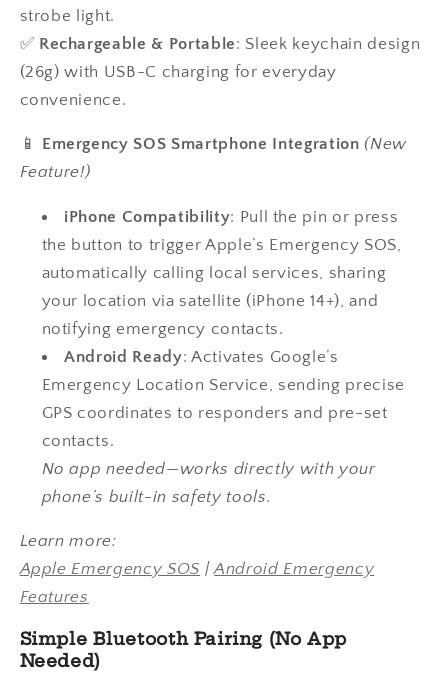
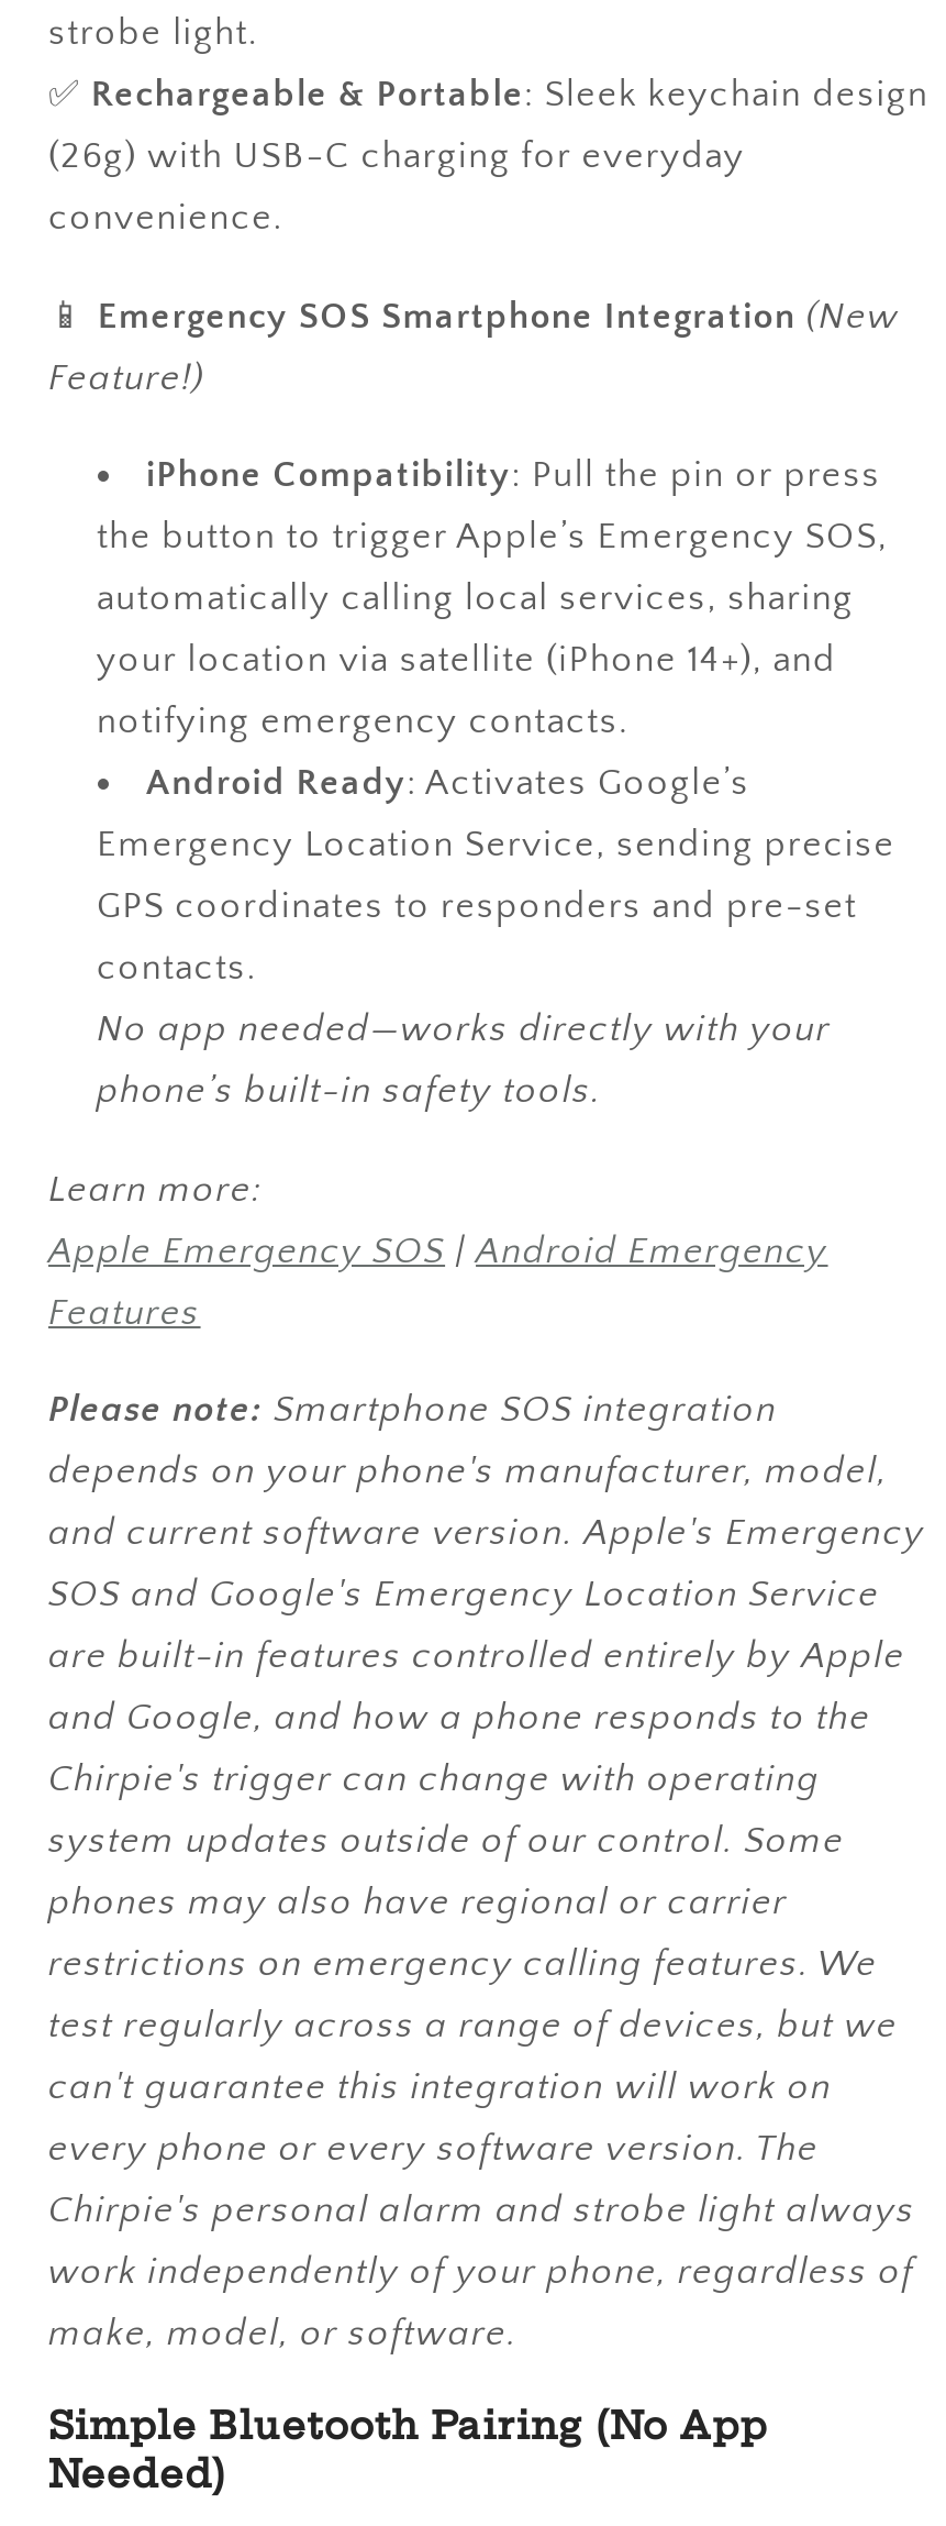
none -> [48,1390,925,2354] Please note: Smartphone SOS integration | depends on your phone's manufacturer, model, | and current software version. Apple's Emergency | SOS and Google's Emergency Location Service | are built-in features controlled entirely by Apple | and Google, and how a phone responds to the | Chirpie's trigger can change with operating | system updates outside of our control. Some | phones may also have regional or carrier | restrictions on emergency calling features. We | test regularly across a range of devices, but we | can't guarantee this integration will work on | every phone or every software version. The | Chirpie's personal alarm and strobe light always | work independently of your phone, regardless of | make, model, or software.

